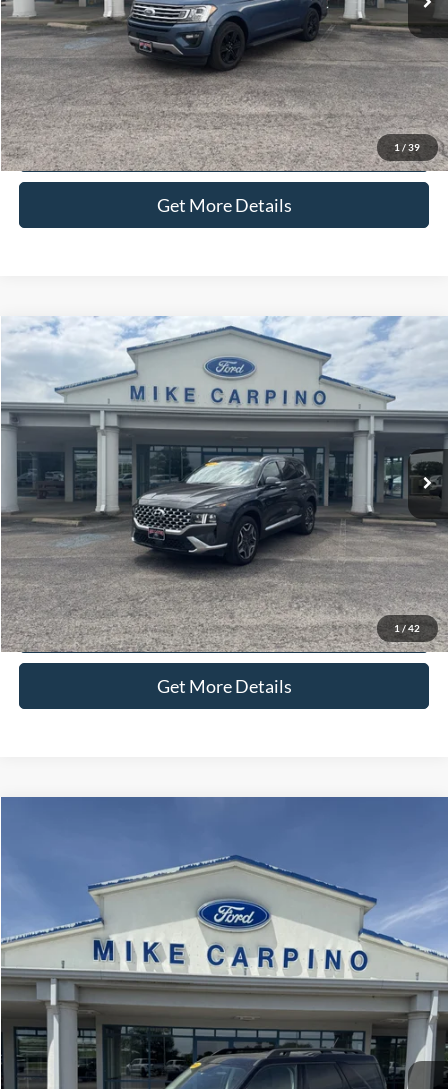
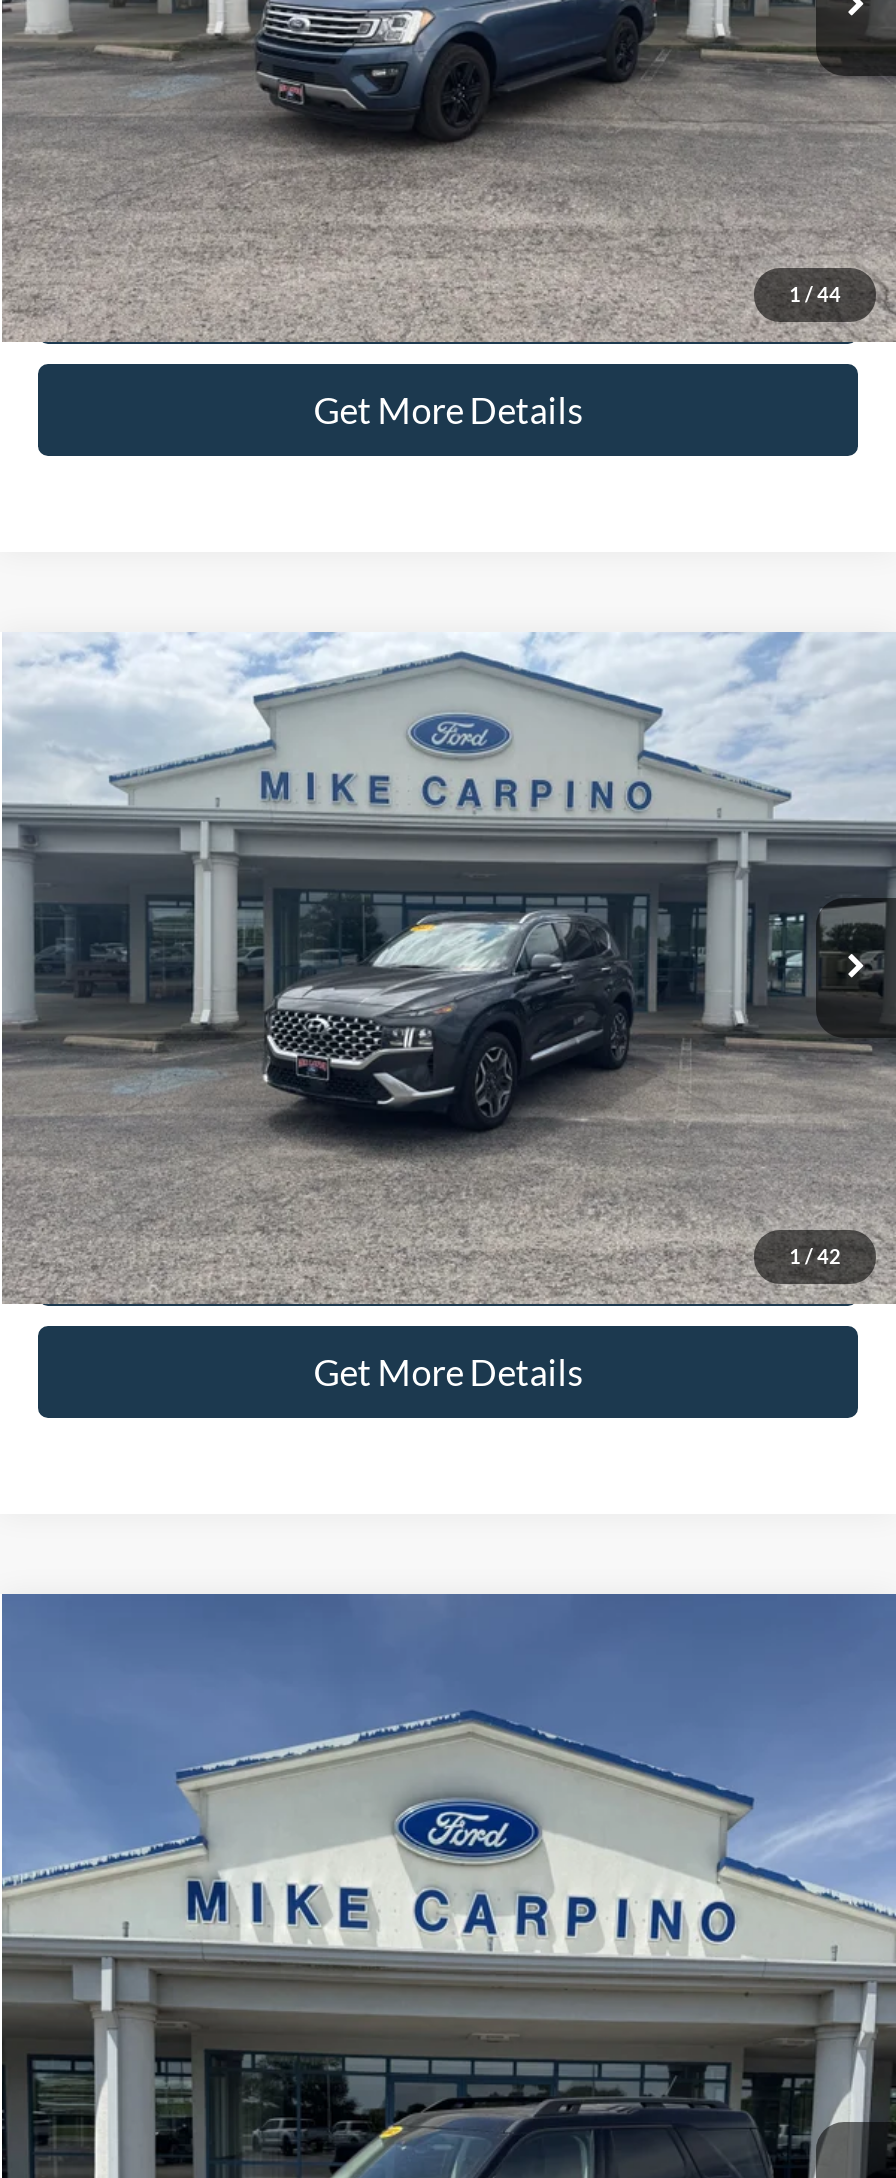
[394,141,420,153] 1 / 39 -> [789,283,841,307] 1 / 44

